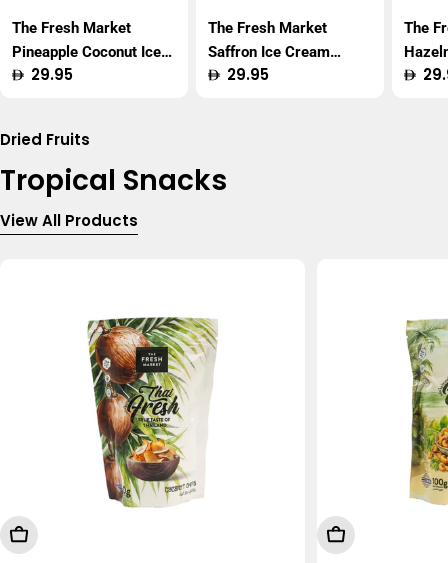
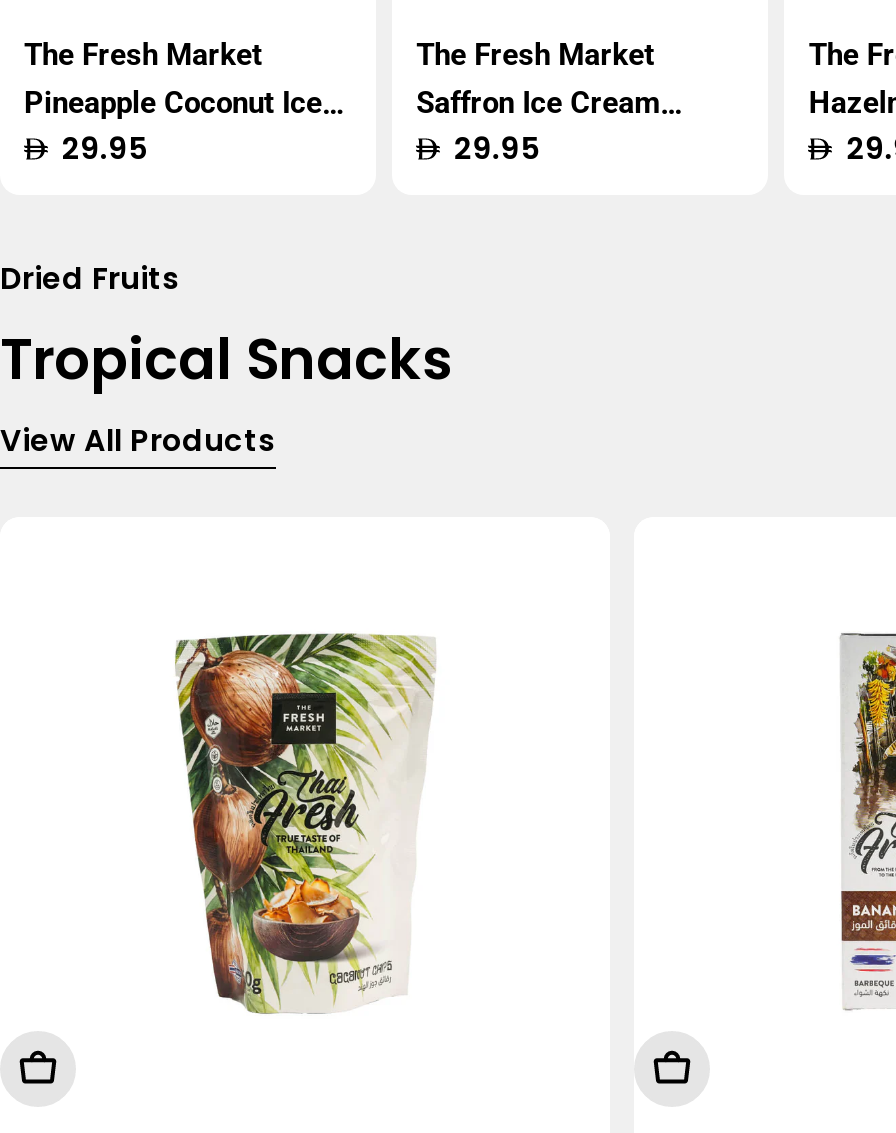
[405,317,445,505] [image] -> [812,631,890,1011] [image]

